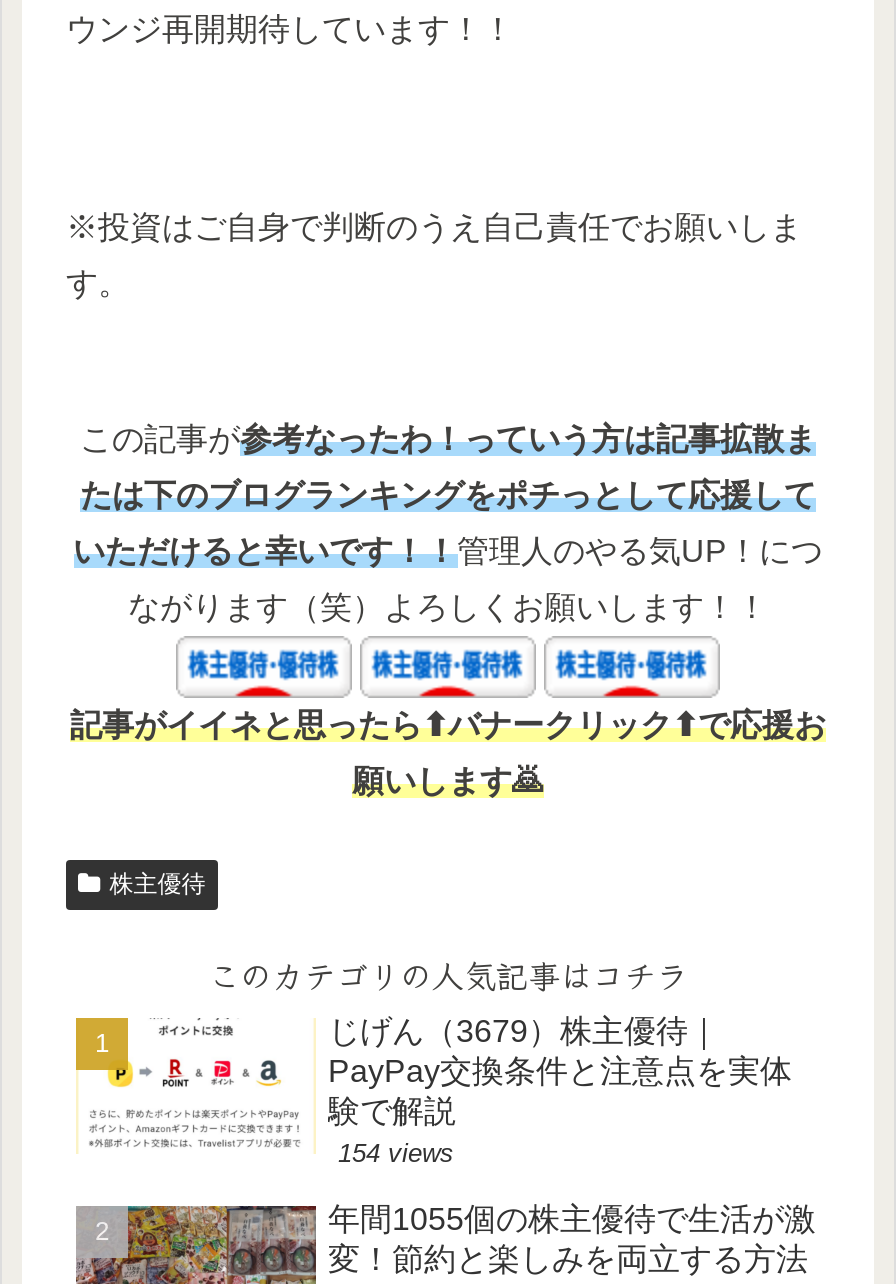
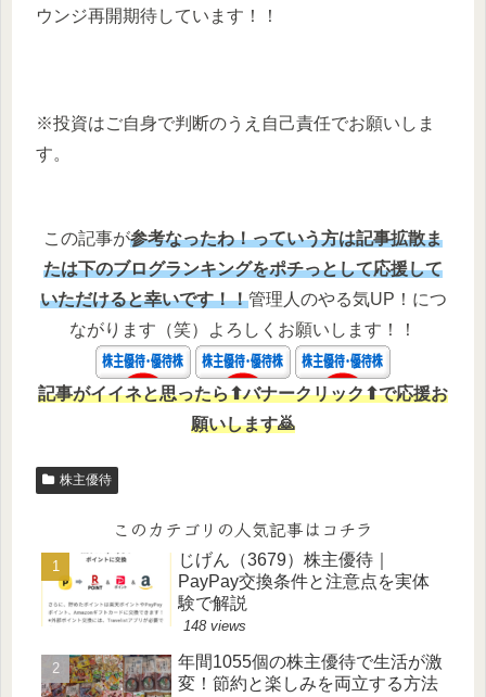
[338,1139,454,1169] 154 views -> [183,618,246,634] 148 views

